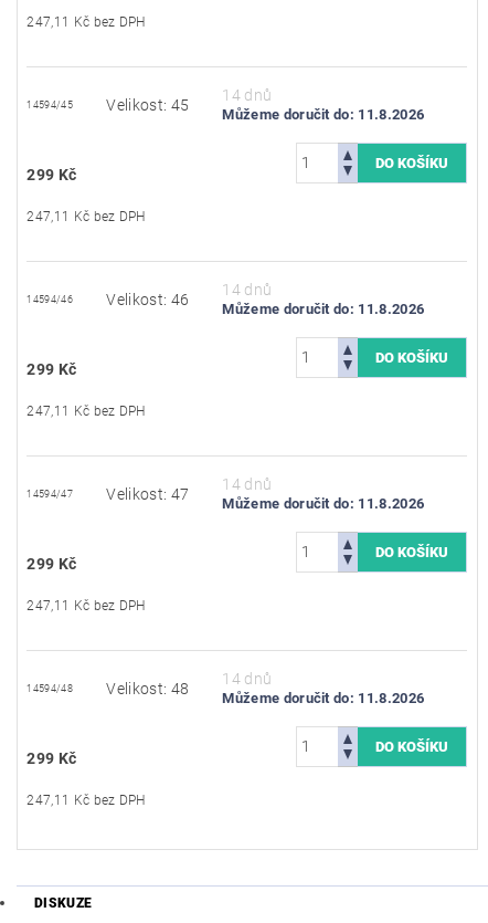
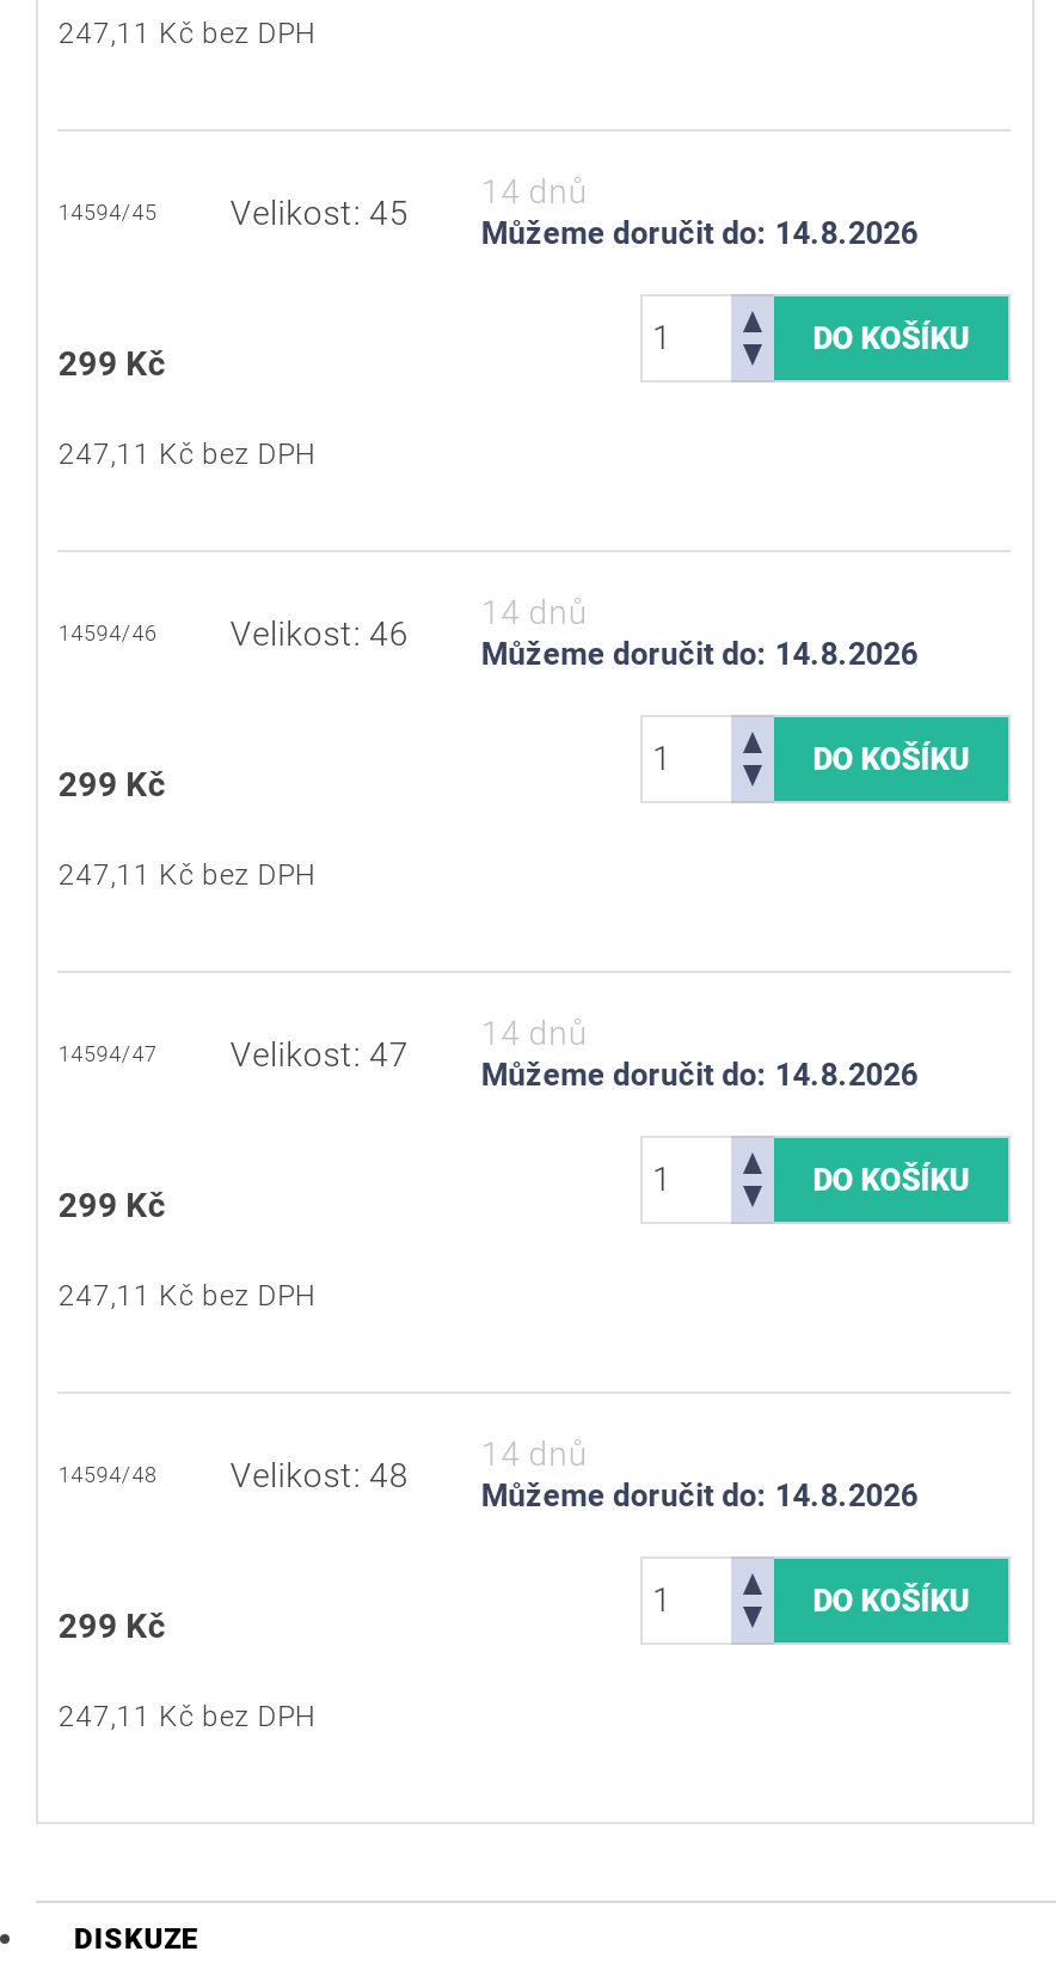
[222,107,424,123] Můžeme doručit do: 11.8.2026 -> [481,216,918,252] Můžeme doručit do: 14.8.2026
[222,301,424,318] Můžeme doručit do: 11.8.2026 -> [481,637,918,673] Můžeme doručit do: 14.8.2026
[222,496,424,512] Můžeme doručit do: 11.8.2026 -> [481,1058,918,1094] Můžeme doručit do: 14.8.2026
[222,690,424,707] Můžeme doručit do: 11.8.2026 -> [481,1479,918,1515] Můžeme doručit do: 14.8.2026

